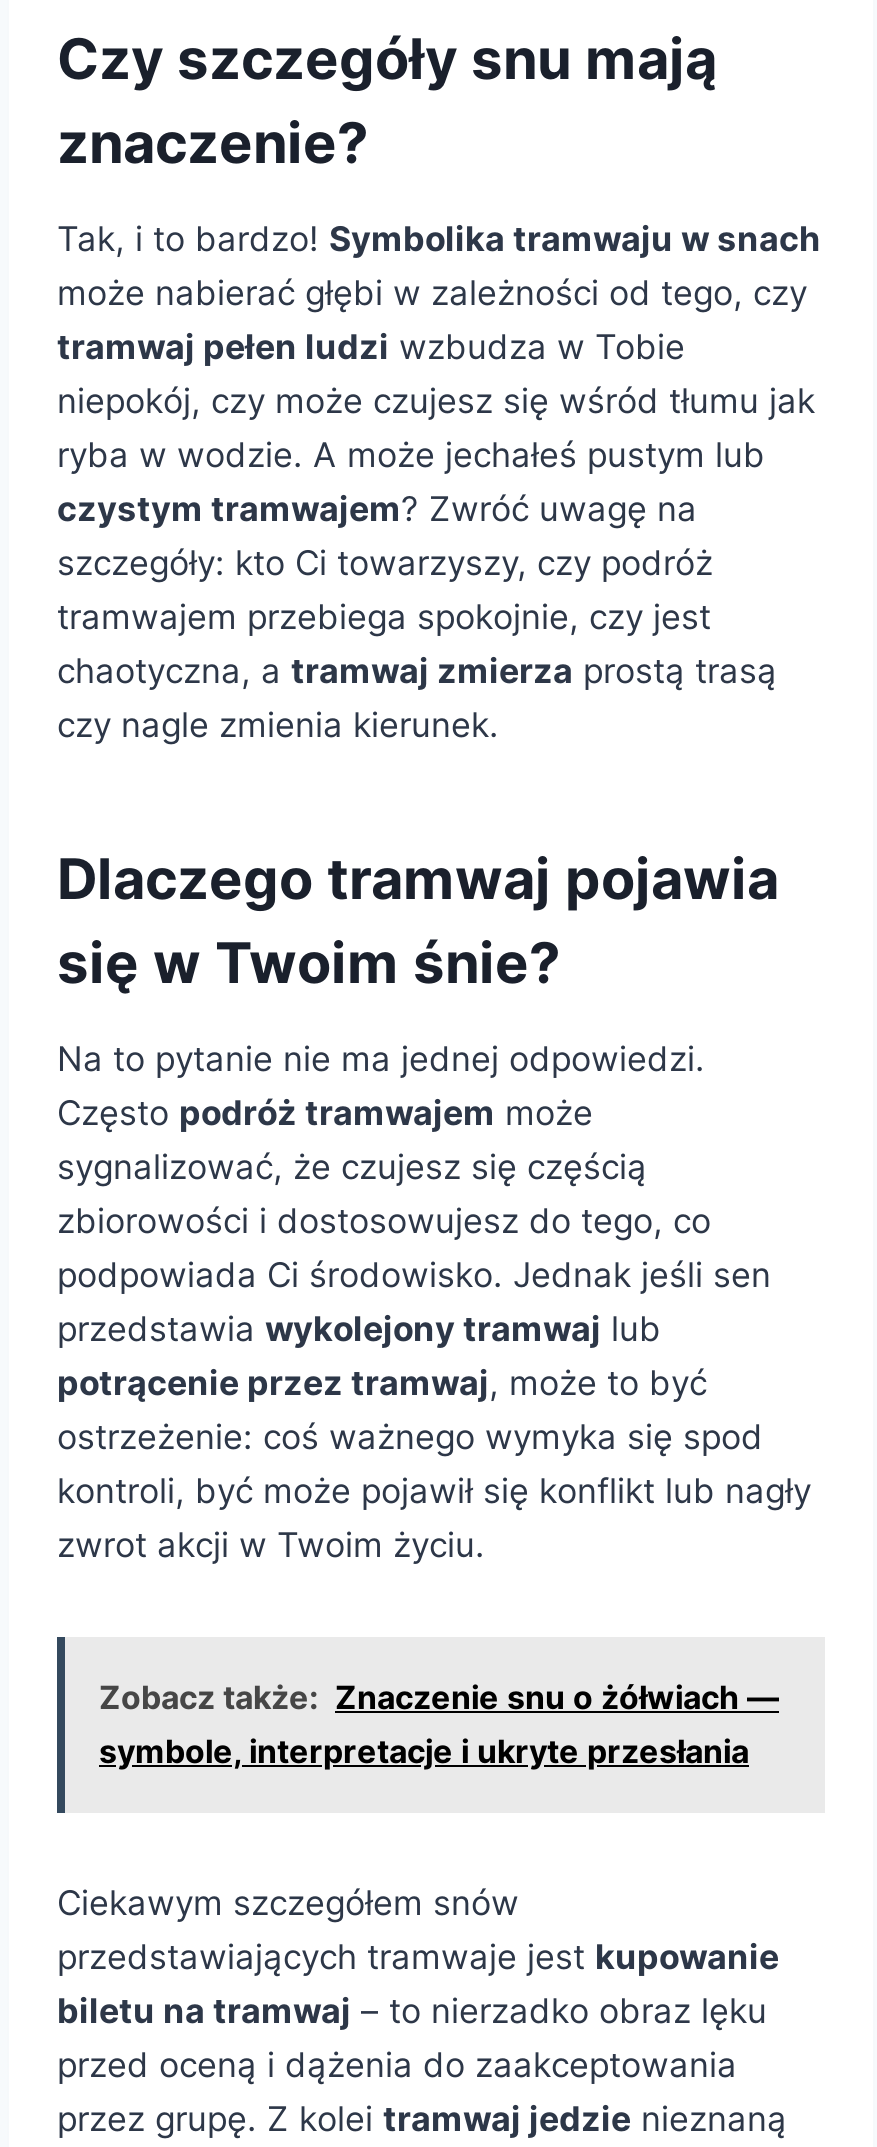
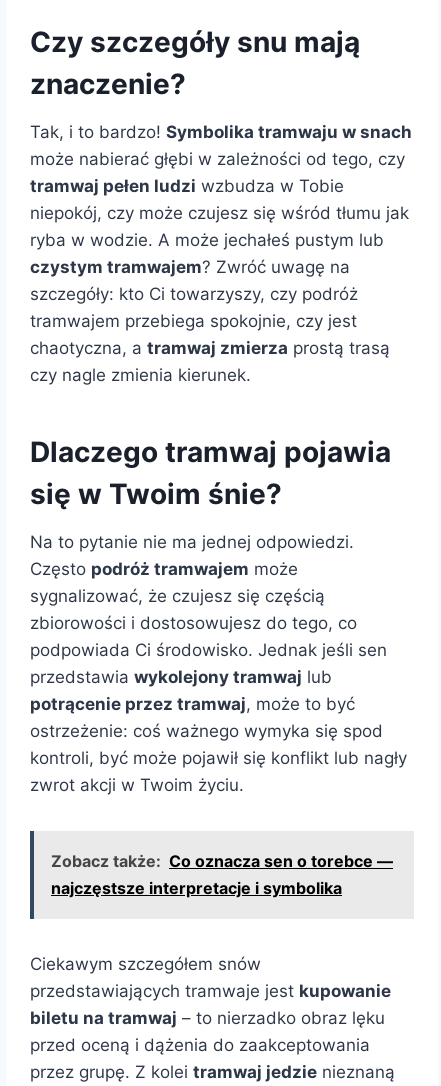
[99,1676,779,1770] Zobacz także: Znaczenie snu o żółwiach — | symbole, interpretacje i ukryte przesłania -> [51,850,393,897] Zobacz także: Co oznacza sen o torebce — | najczęstsze interpretacje i symbolika

